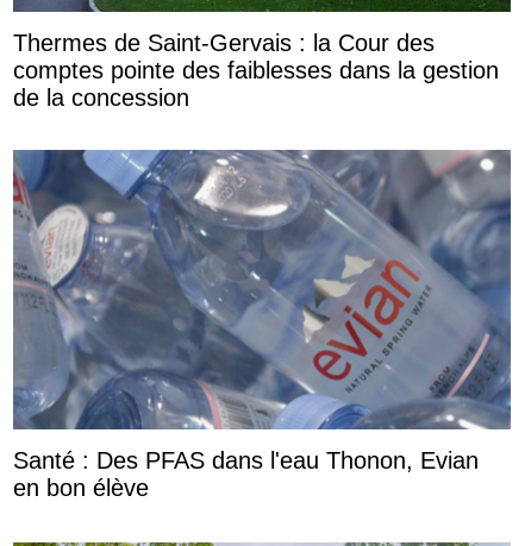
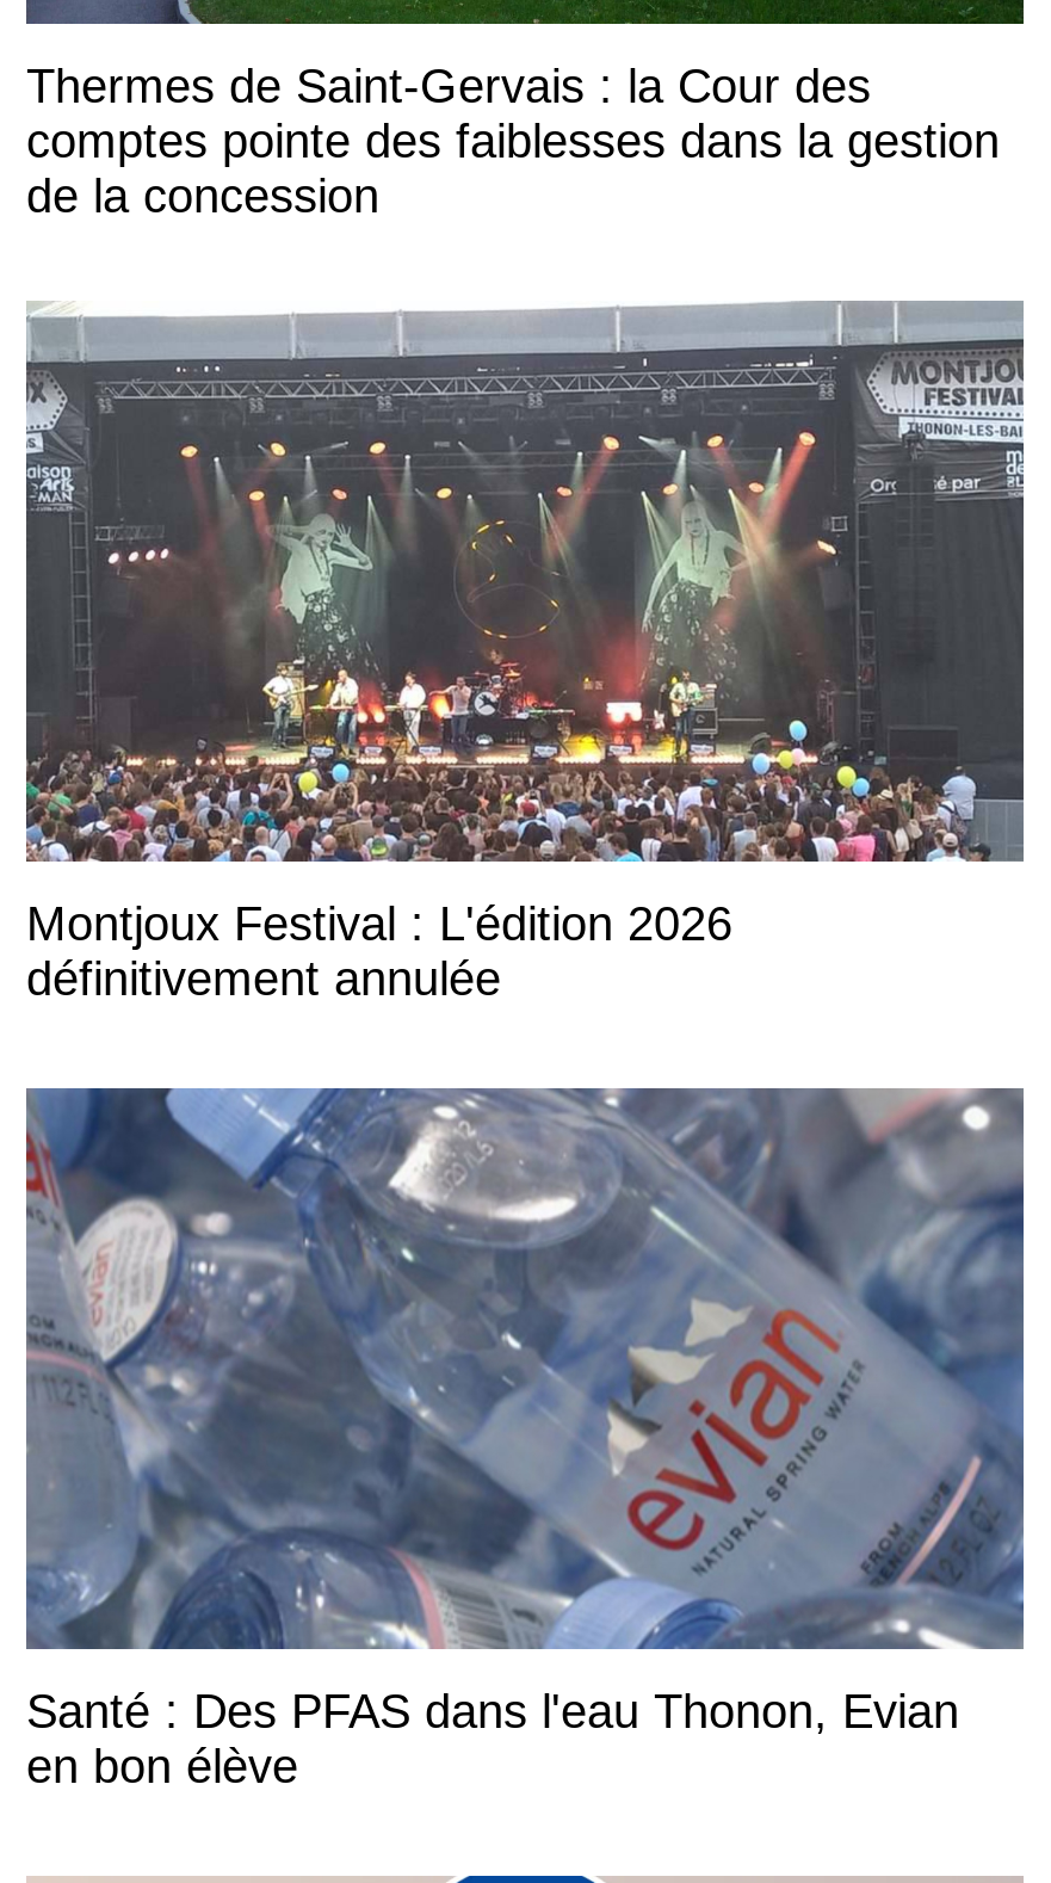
none -> [26,301,1024,1005] [image] | Montjoux Festival : L'édition 2026 | définitivement annulée

